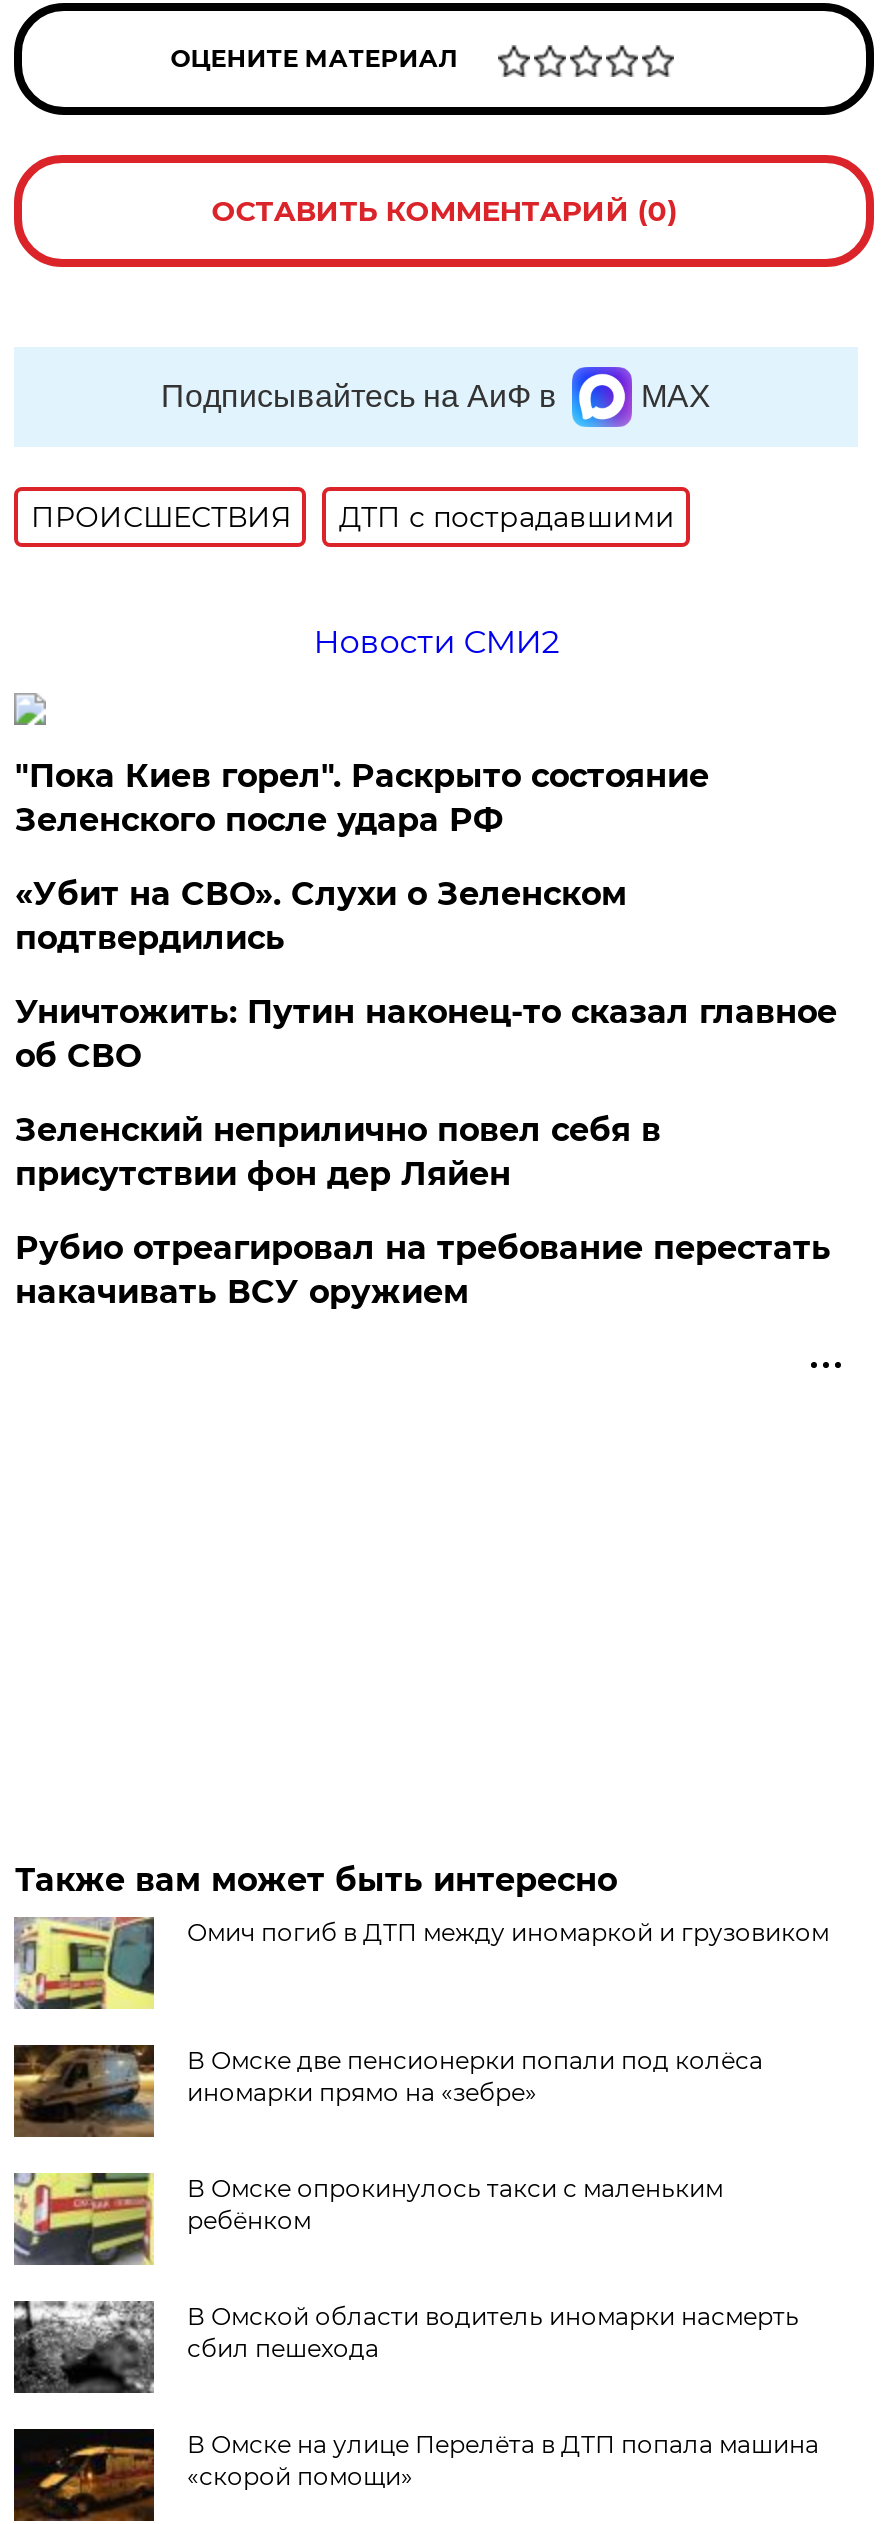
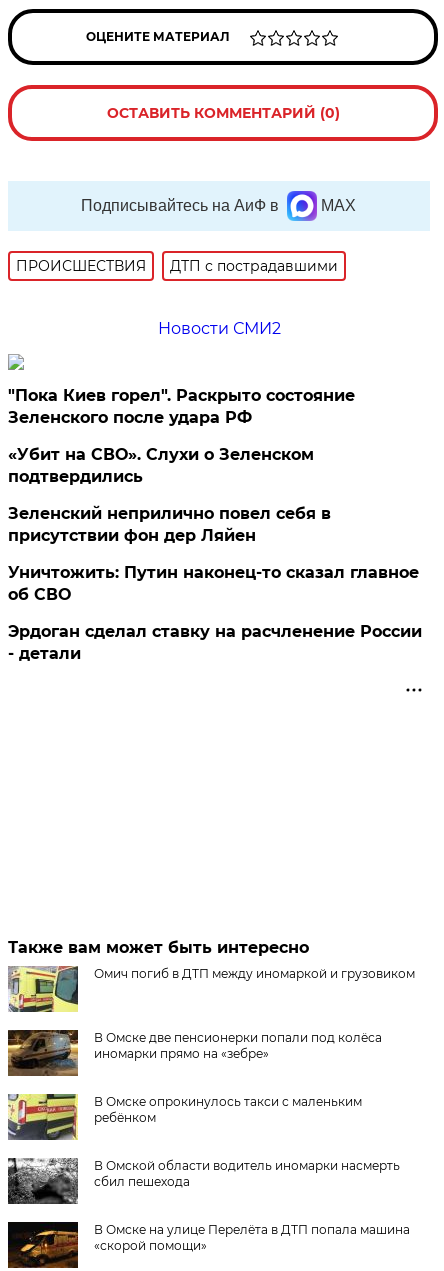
moved [15,993,837,1075] -> [8,563,419,604]: Уничтожить: Путин наконец-то сказал главное | об СВО
moved [15,1111,661,1193] -> [8,504,331,545]: Зеленский неприлично повел cебя в | присутствии фон дер Ляйен
[15,1229,831,1311] Рубио отреагировал на требование перестать | накачивать ВСУ оружием -> [8,622,422,663] Эрдоган сделал ставку на расчленение России | - детали

